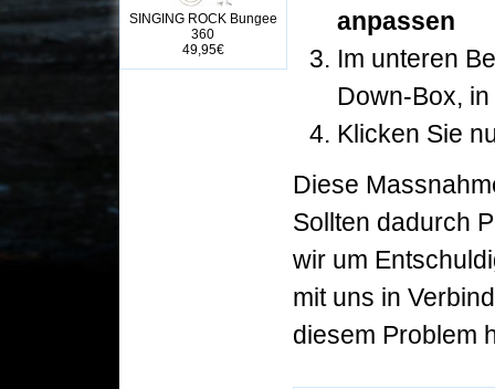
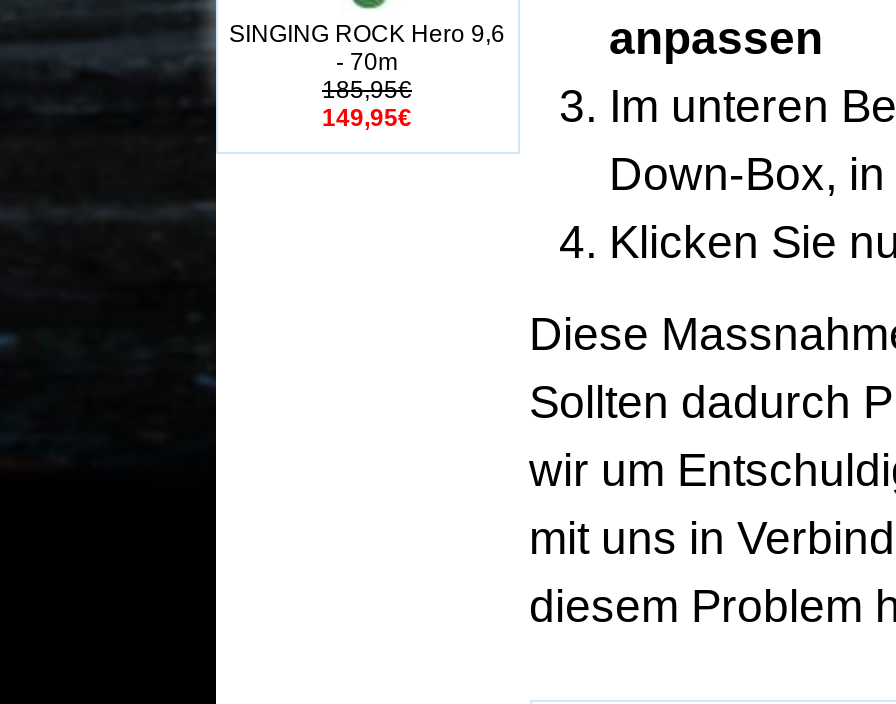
[129,11,277,57] SINGING ROCK Bungee | 360 | 49,95€ -> [229,20,505,132] SINGING ROCK Hero 9,6 | - 70m | 185,95€ | 149,95€

